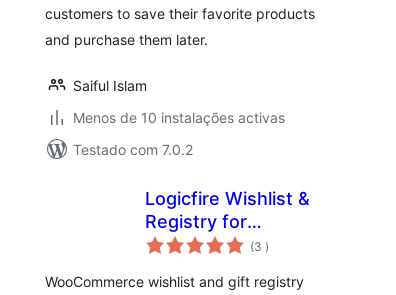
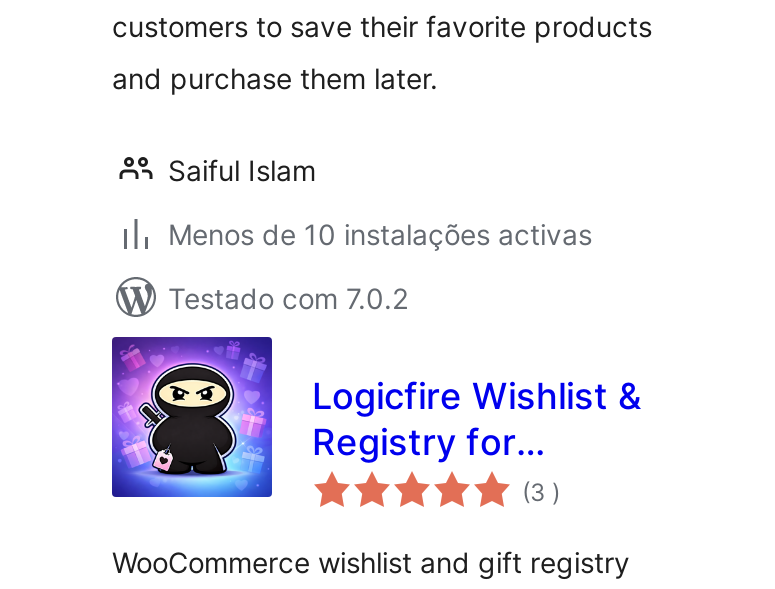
none -> [110,335,274,499] [image]

